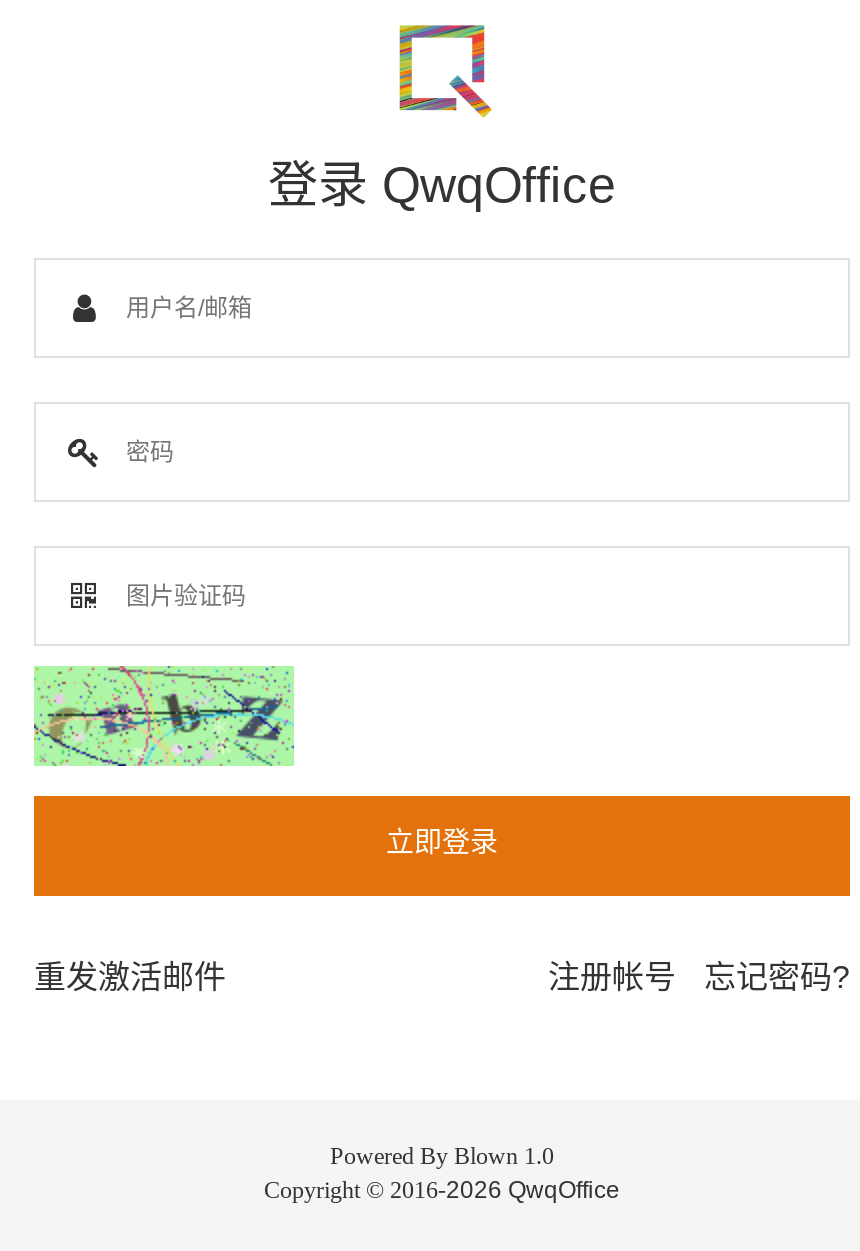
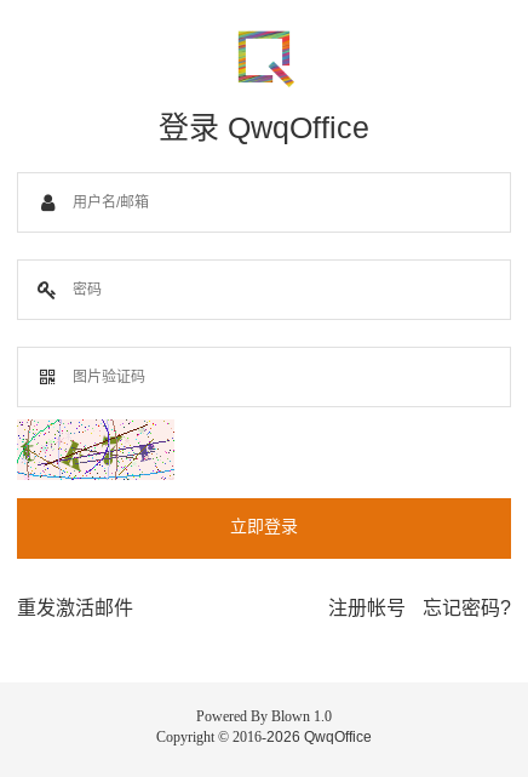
[34,666,294,768] [image] -> [16,419,174,480] [image]

